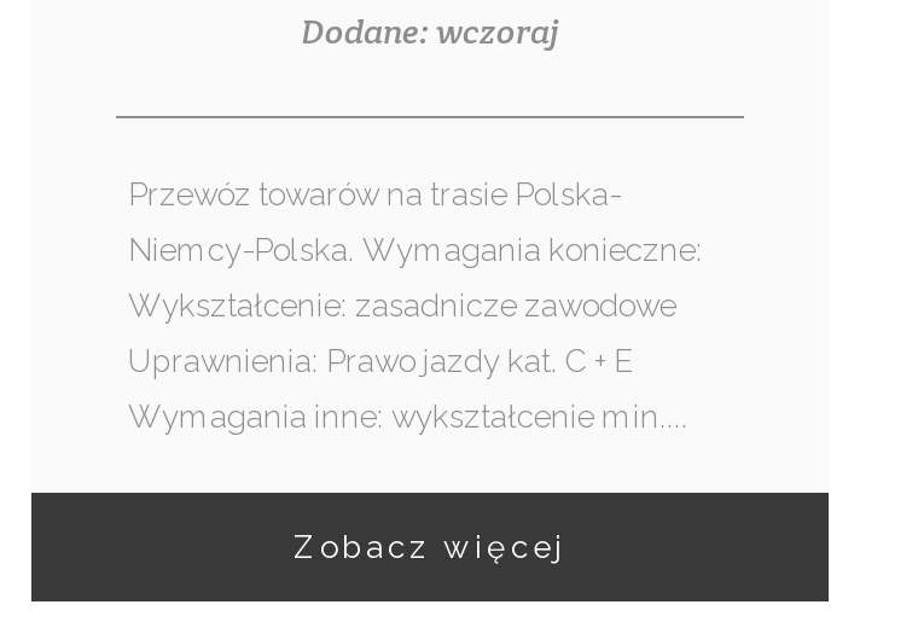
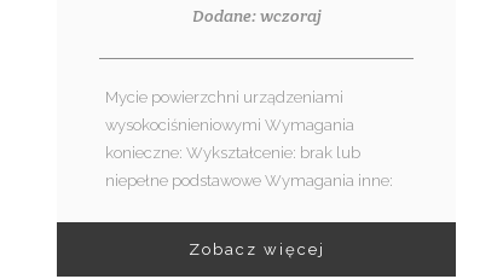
[128,176,703,434] Przewóz towarów na trasie Polska- | Niemcy-Polska. Wymagania konieczne: | Wykształcenie: zasadnicze zawodowe | Uprawnienia: Prawo jazdy kat. C + E | Wymagania inne: wykształcenie min.... -> [105,88,393,189] Mycie powierzchni urządzeniami | wysokociśnieniowymi Wymagania | konieczne: Wykształcenie: brak lub | niepełne podstawowe Wymagania inne:

